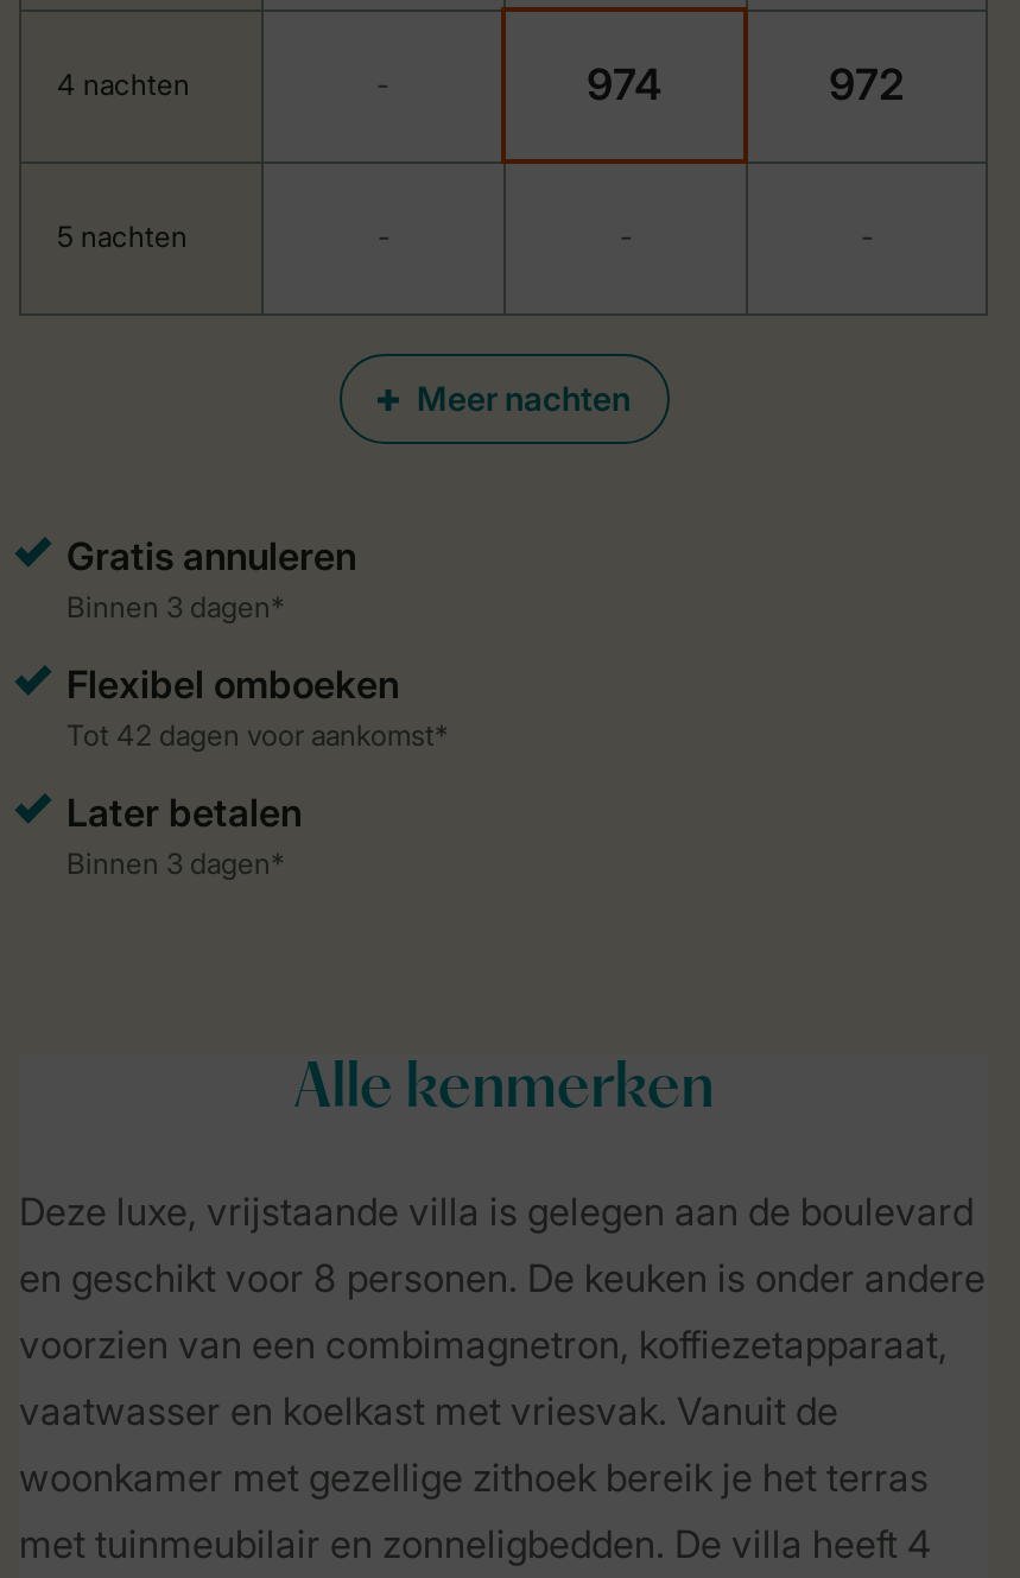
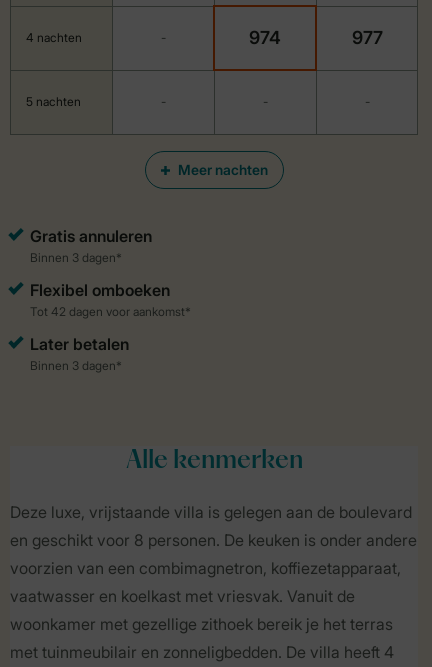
[829,59,905,109] 972 -> [351,27,382,48] 977

